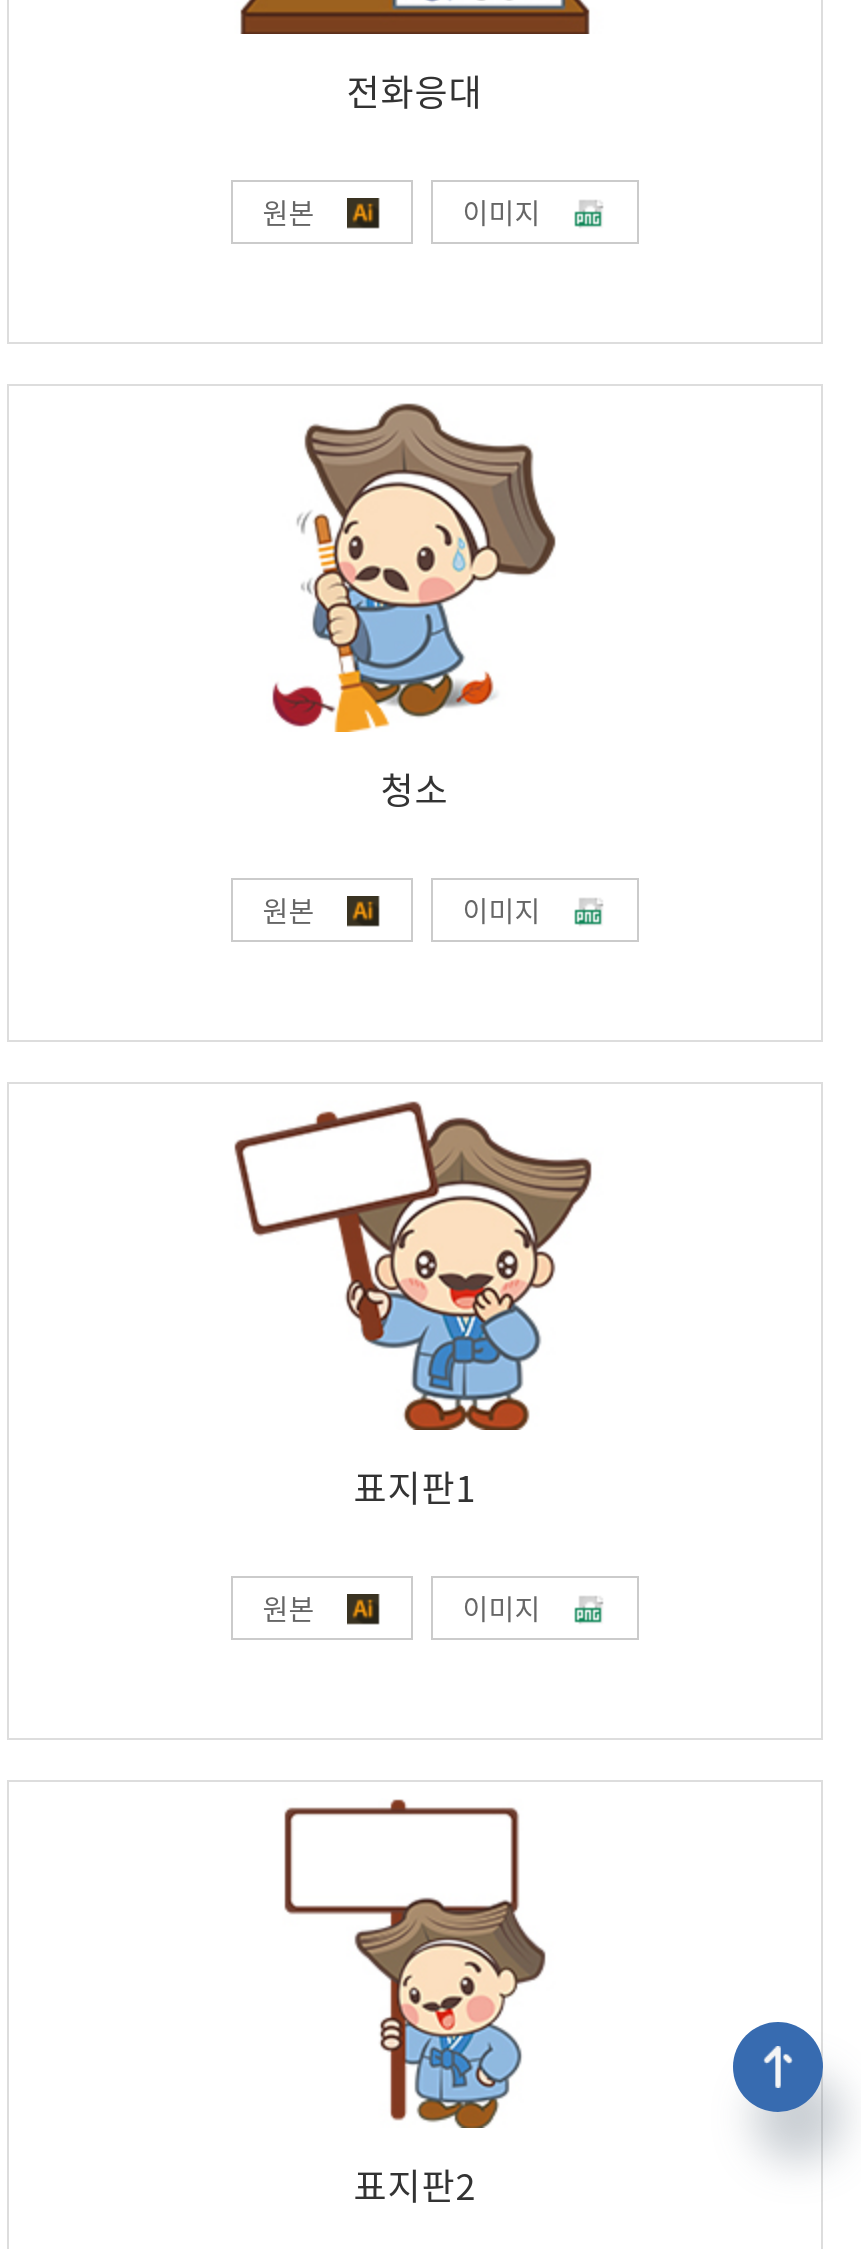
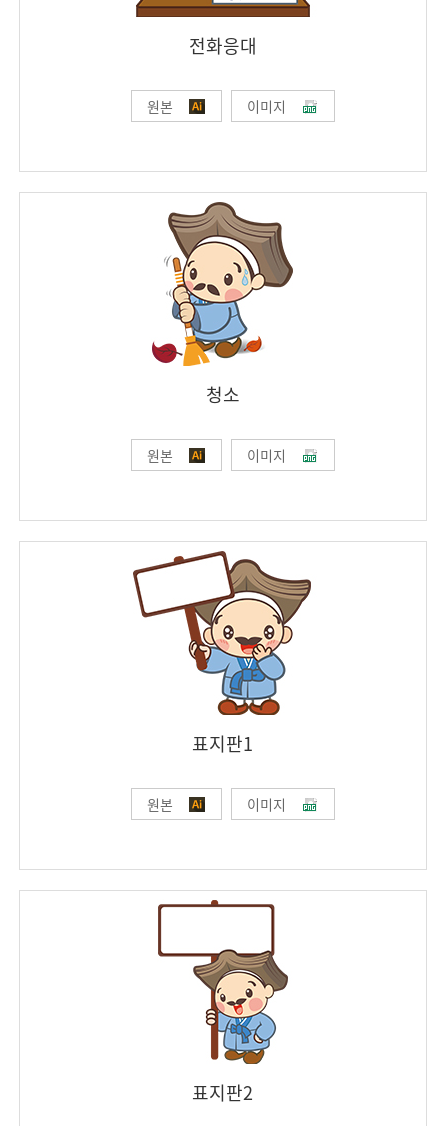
[731,2020,841,2160] [image] -> none

